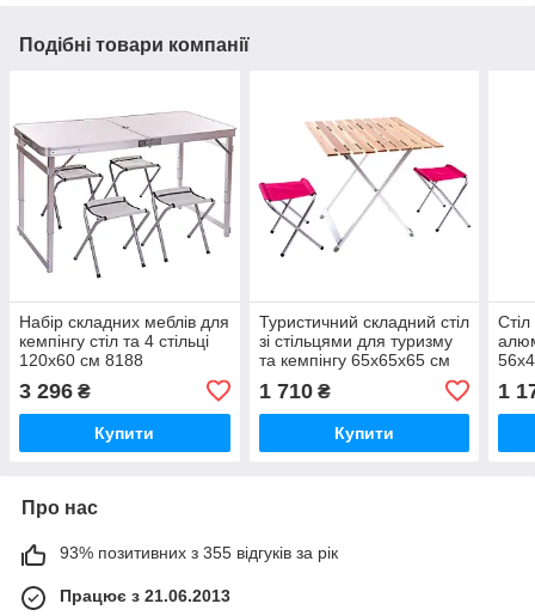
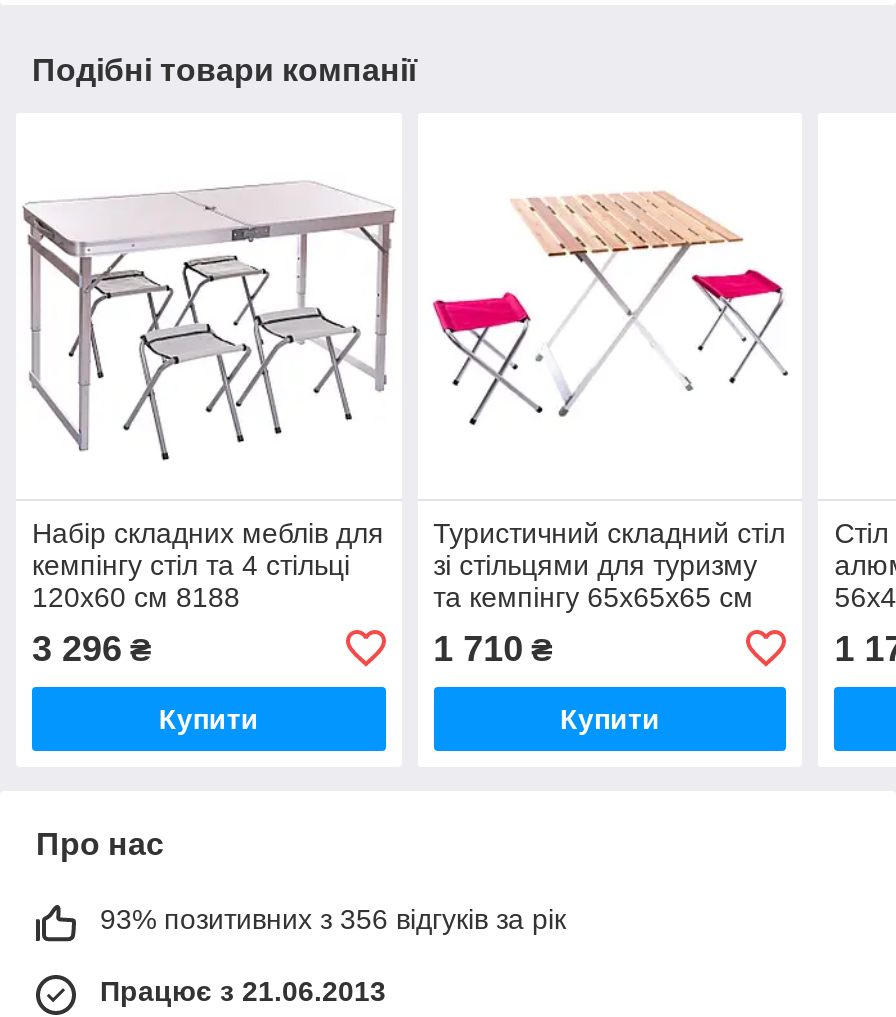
[60,543,338,562] 93% позитивних з 355 відгуків за рік -> [100,903,566,935] 93% позитивних з 356 відгуків за рік

